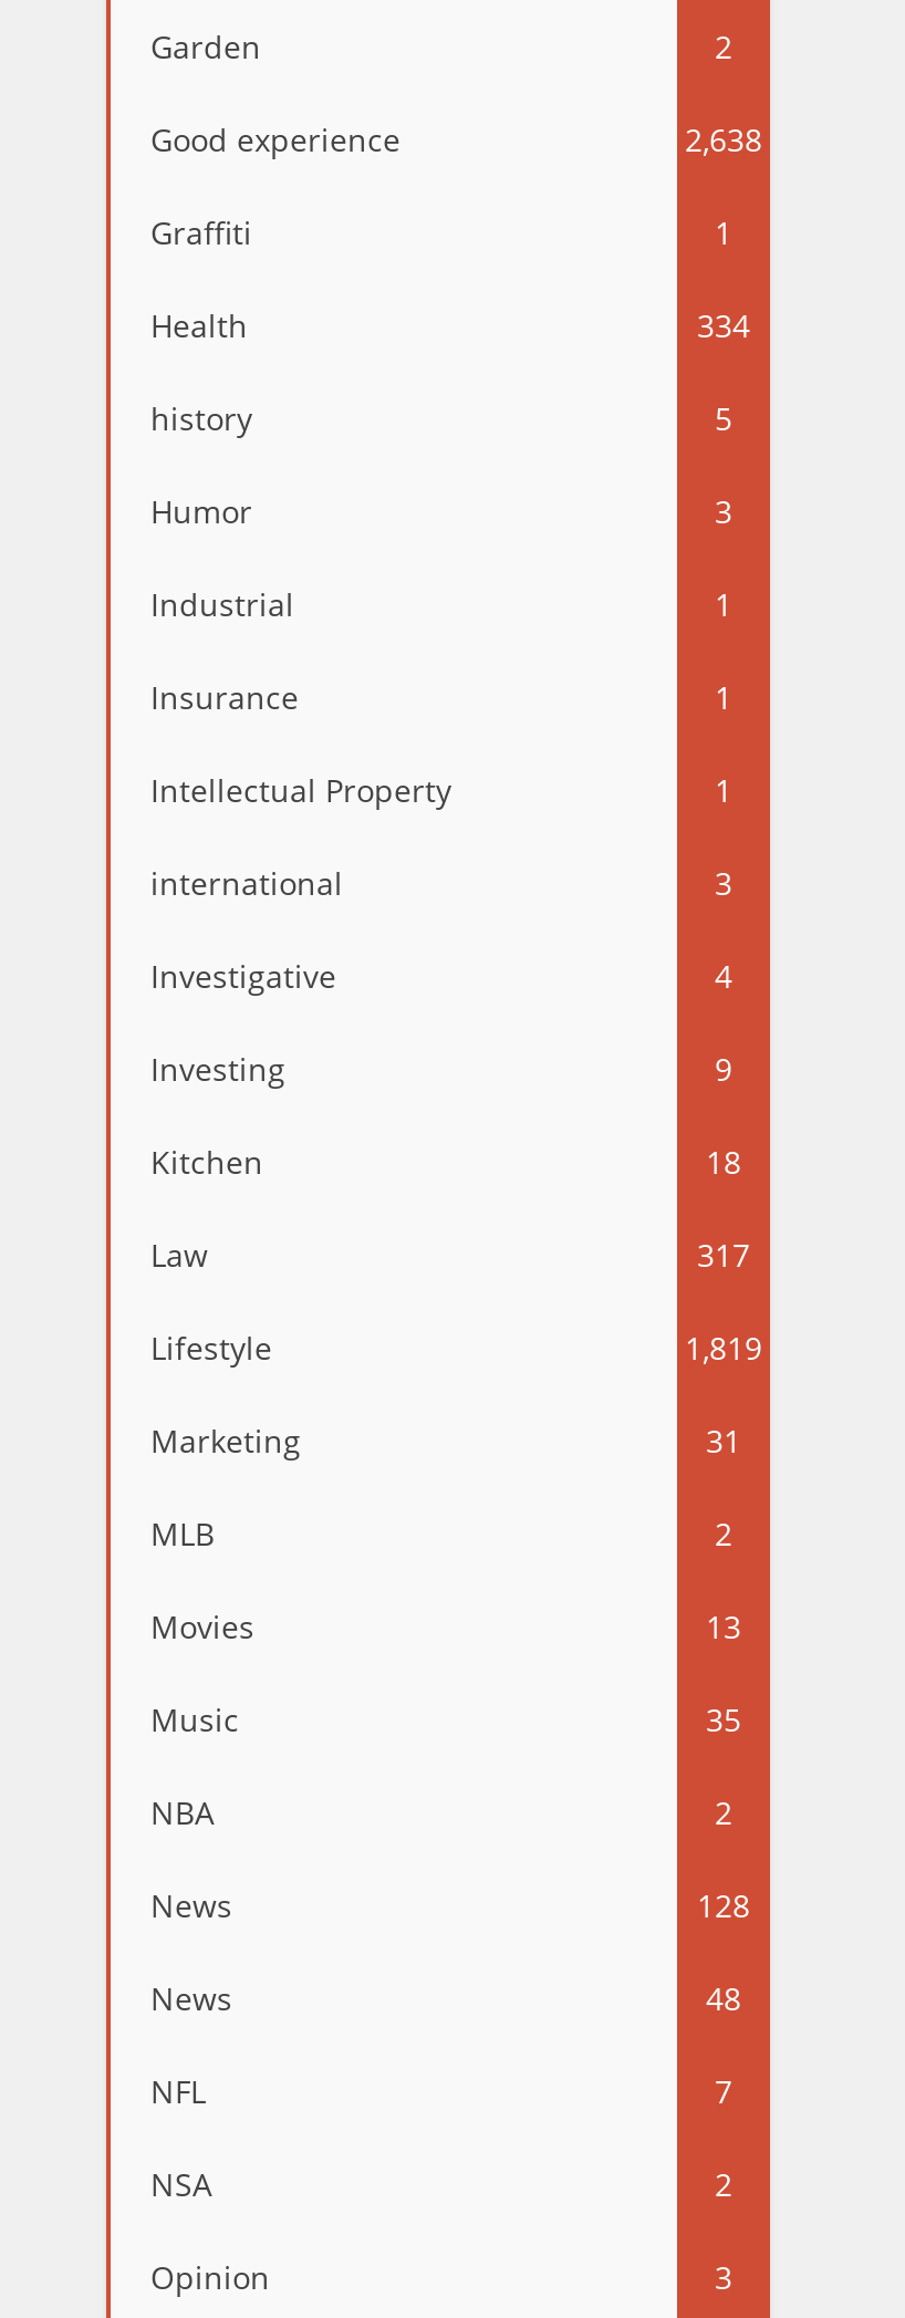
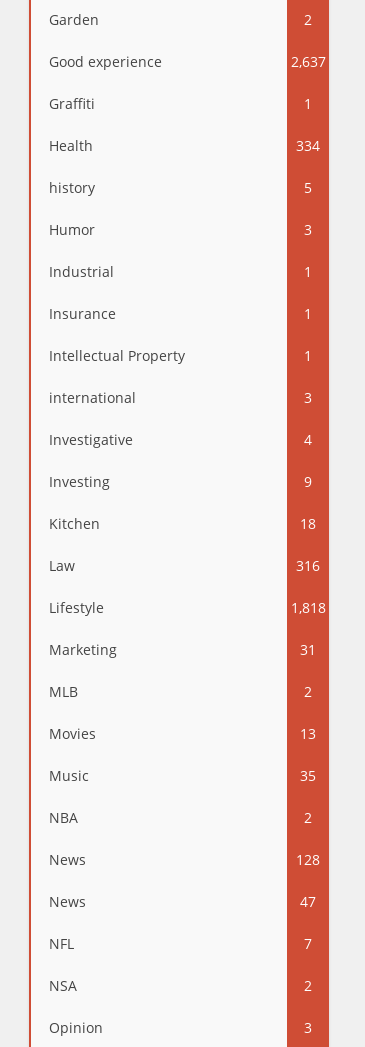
[685,118,762,160] 2,638 -> [290,52,325,71] 2,637
[697,1233,750,1275] 317 -> [296,556,320,575] 316
[685,1326,762,1368] 1,819 -> [290,598,325,617] 1,818
[706,1977,741,2019] 48 -> [300,892,316,911] 47

